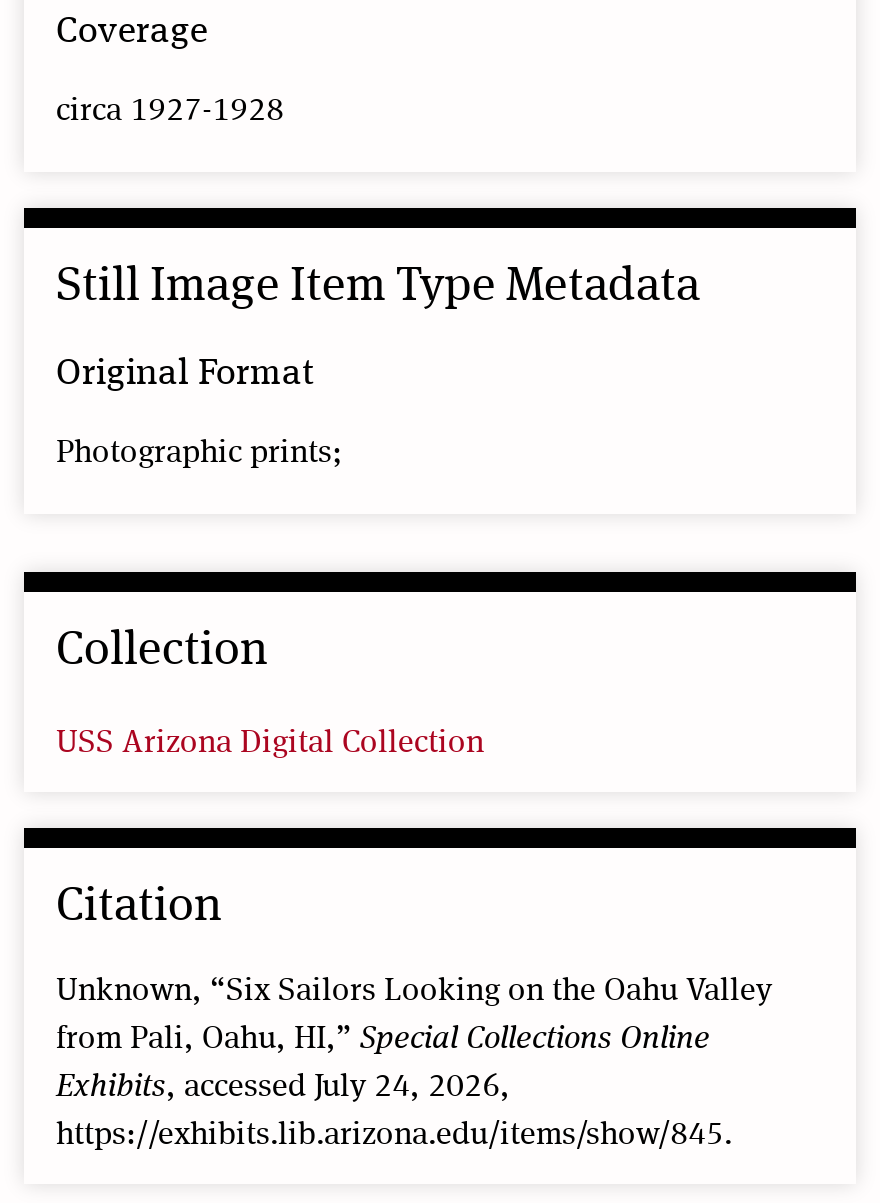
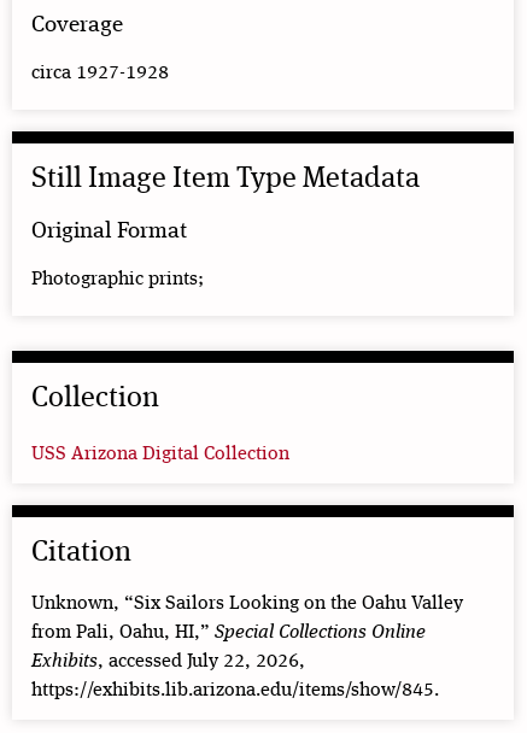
[56,1071,510,1103] Exhibits, accessed July 24, 2026, -> [31,652,305,671] Exhibits, accessed July 22, 2026,

